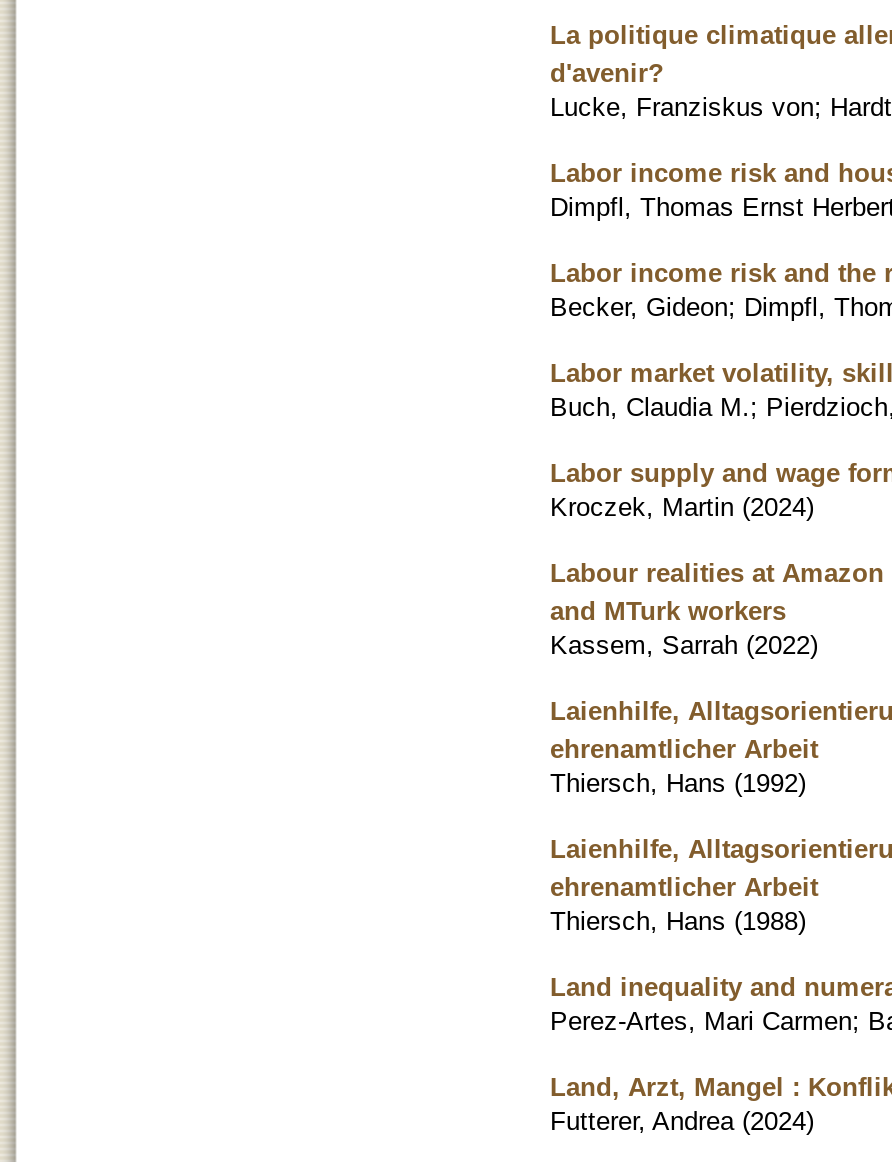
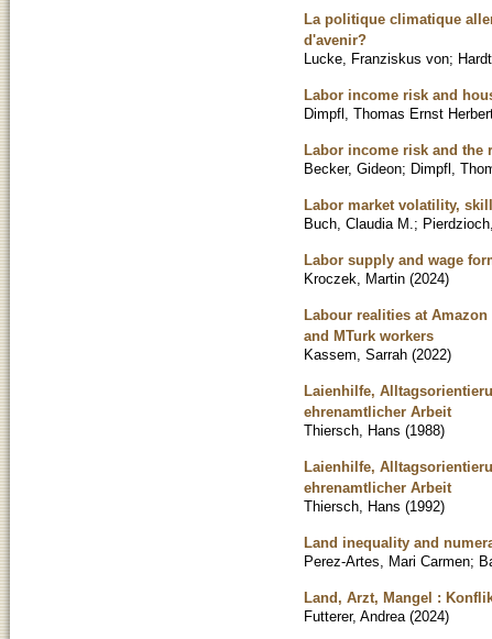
moved [550,767,806,797] -> [304,498,445,514]: Thiersch, Hans (1992)
moved [550,905,806,935] -> [304,422,445,438]: Thiersch, Hans (1988)

